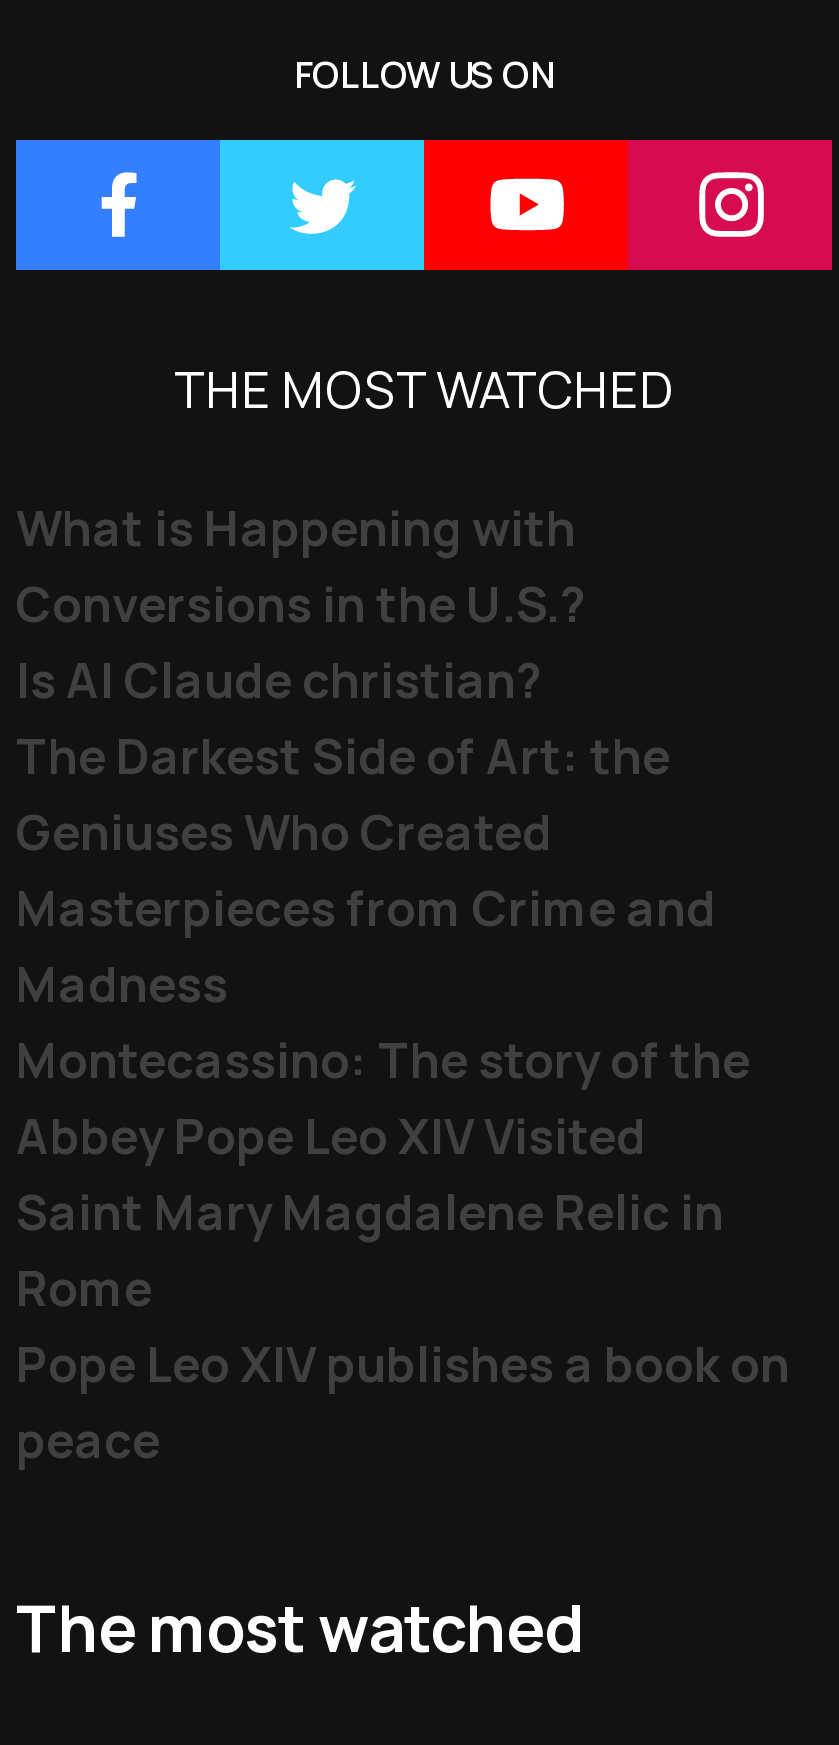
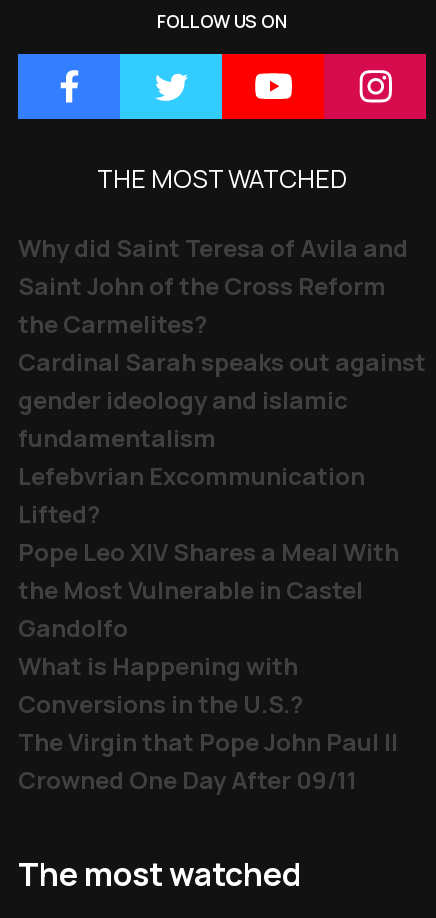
none -> [18,231,426,644] Why did Saint Teresa of Avila and | Saint John of the Cross Reform | the Carmelites? | Cardinal Sarah speaks out against | gender ideology and islamic | fundamentalism | Lefebvrian Excommunication | Lifted? | Pope Leo XIV Shares a Meal With | the Most Vulnerable in Castel | Gandolfo
moved [16,494,586,636] -> [18,649,303,720]: What is Happening with | Conversions in the U.S.?
[16,646,790,1472] Is AI Claude christian? | The Darkest Side of Art: the | Geniuses Who Created | Masterpieces from Crime and | Madness | Montecassino: The story of the | Abbey Pope Leo XIV Visited | Saint Mary Magdalene Relic in | Rome | Pope Leo XIV publishes a book on | peace -> [18,725,398,796] The Virgin that Pope John Paul II | Crowned One Day After 09/11

